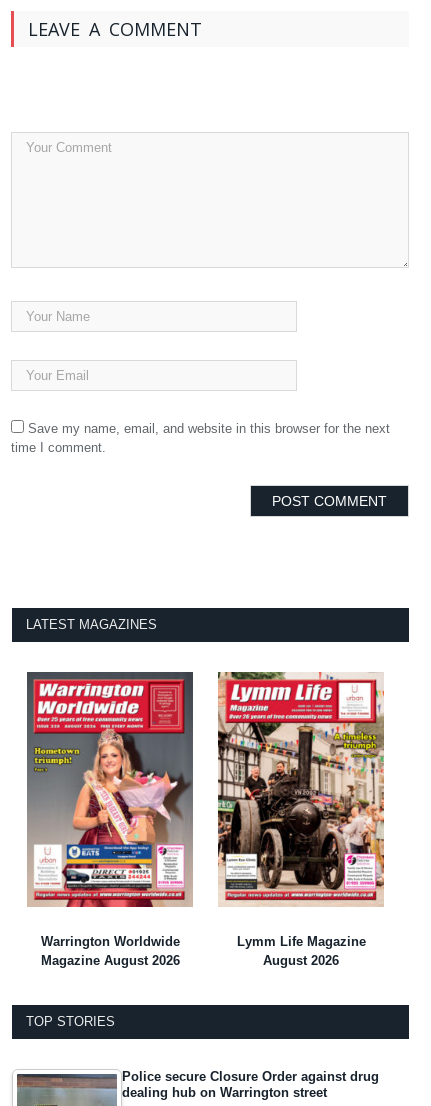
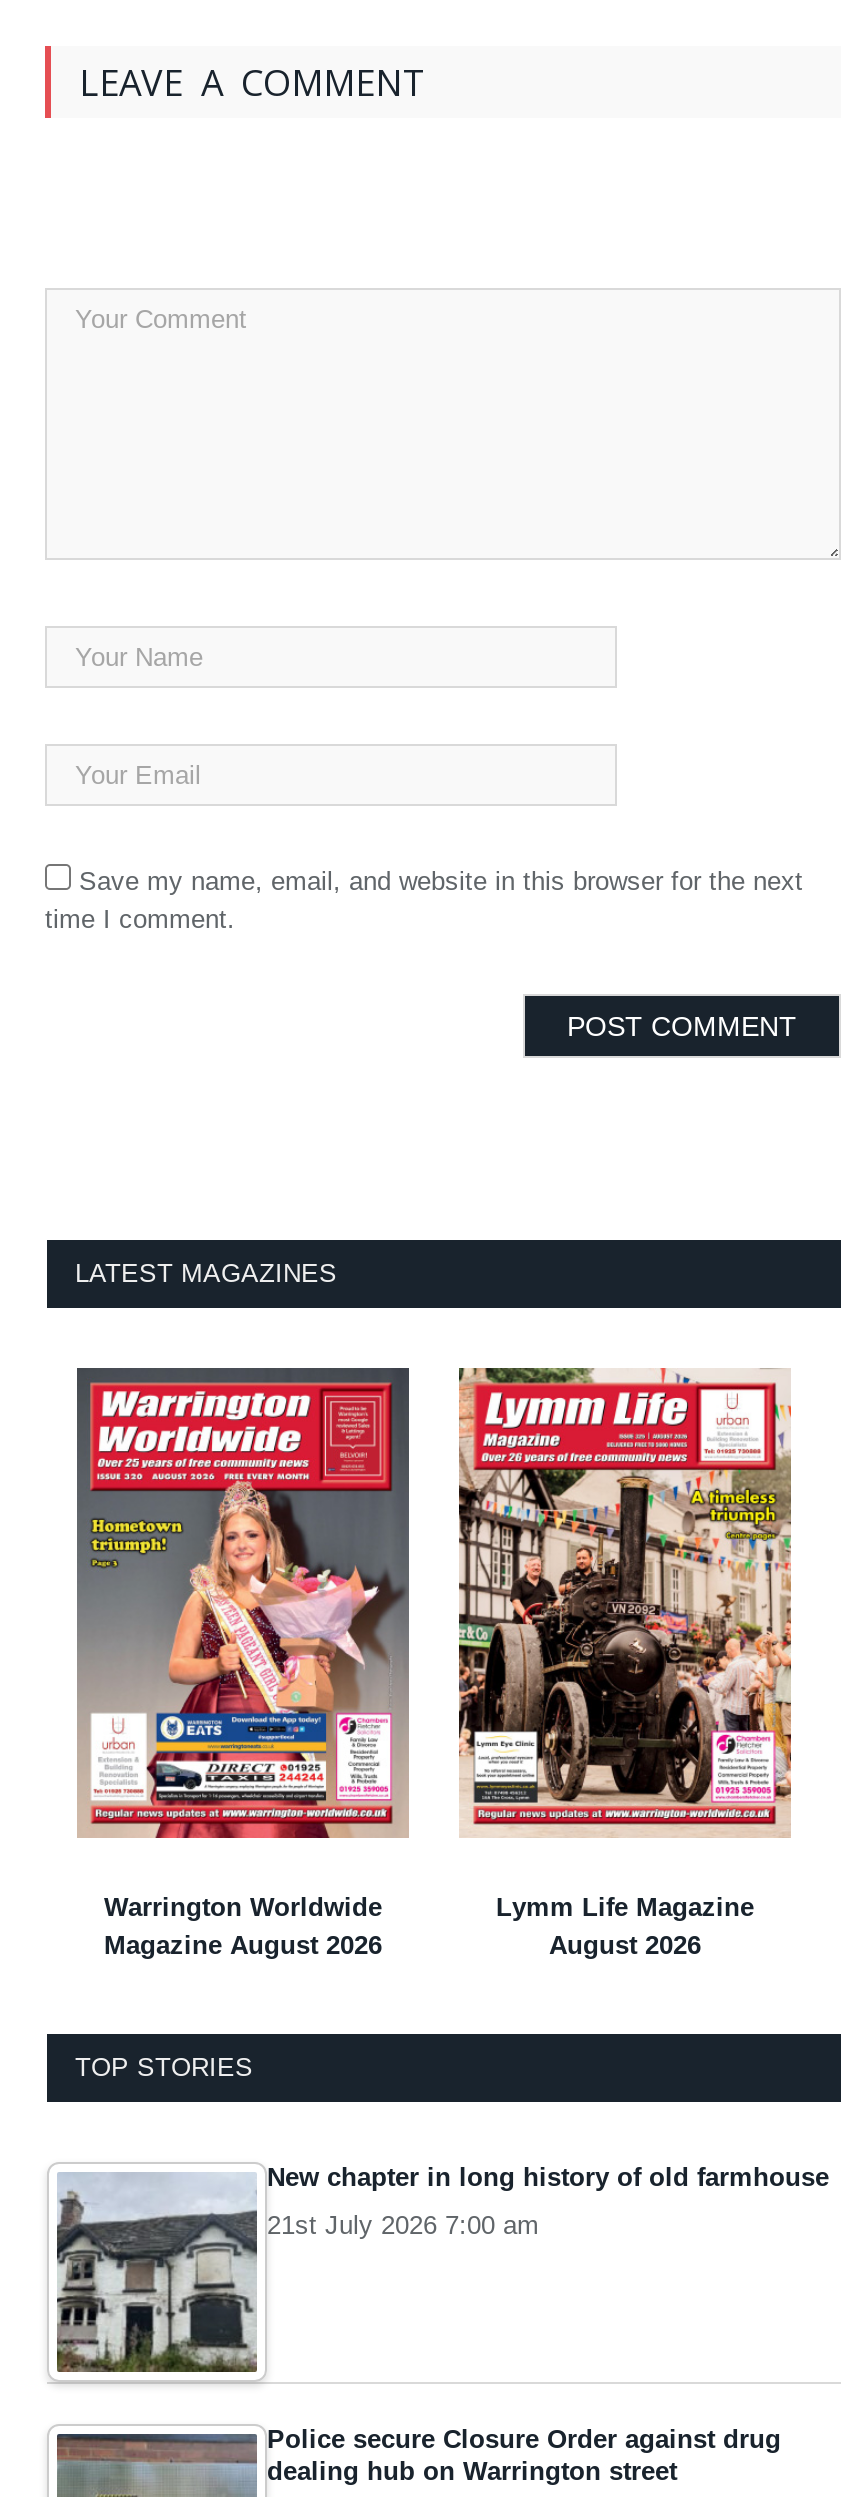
none -> [57,2161,829,2386] [image] | New chapter in long history of old farmhouse | 21st July 2026 7:00 am

